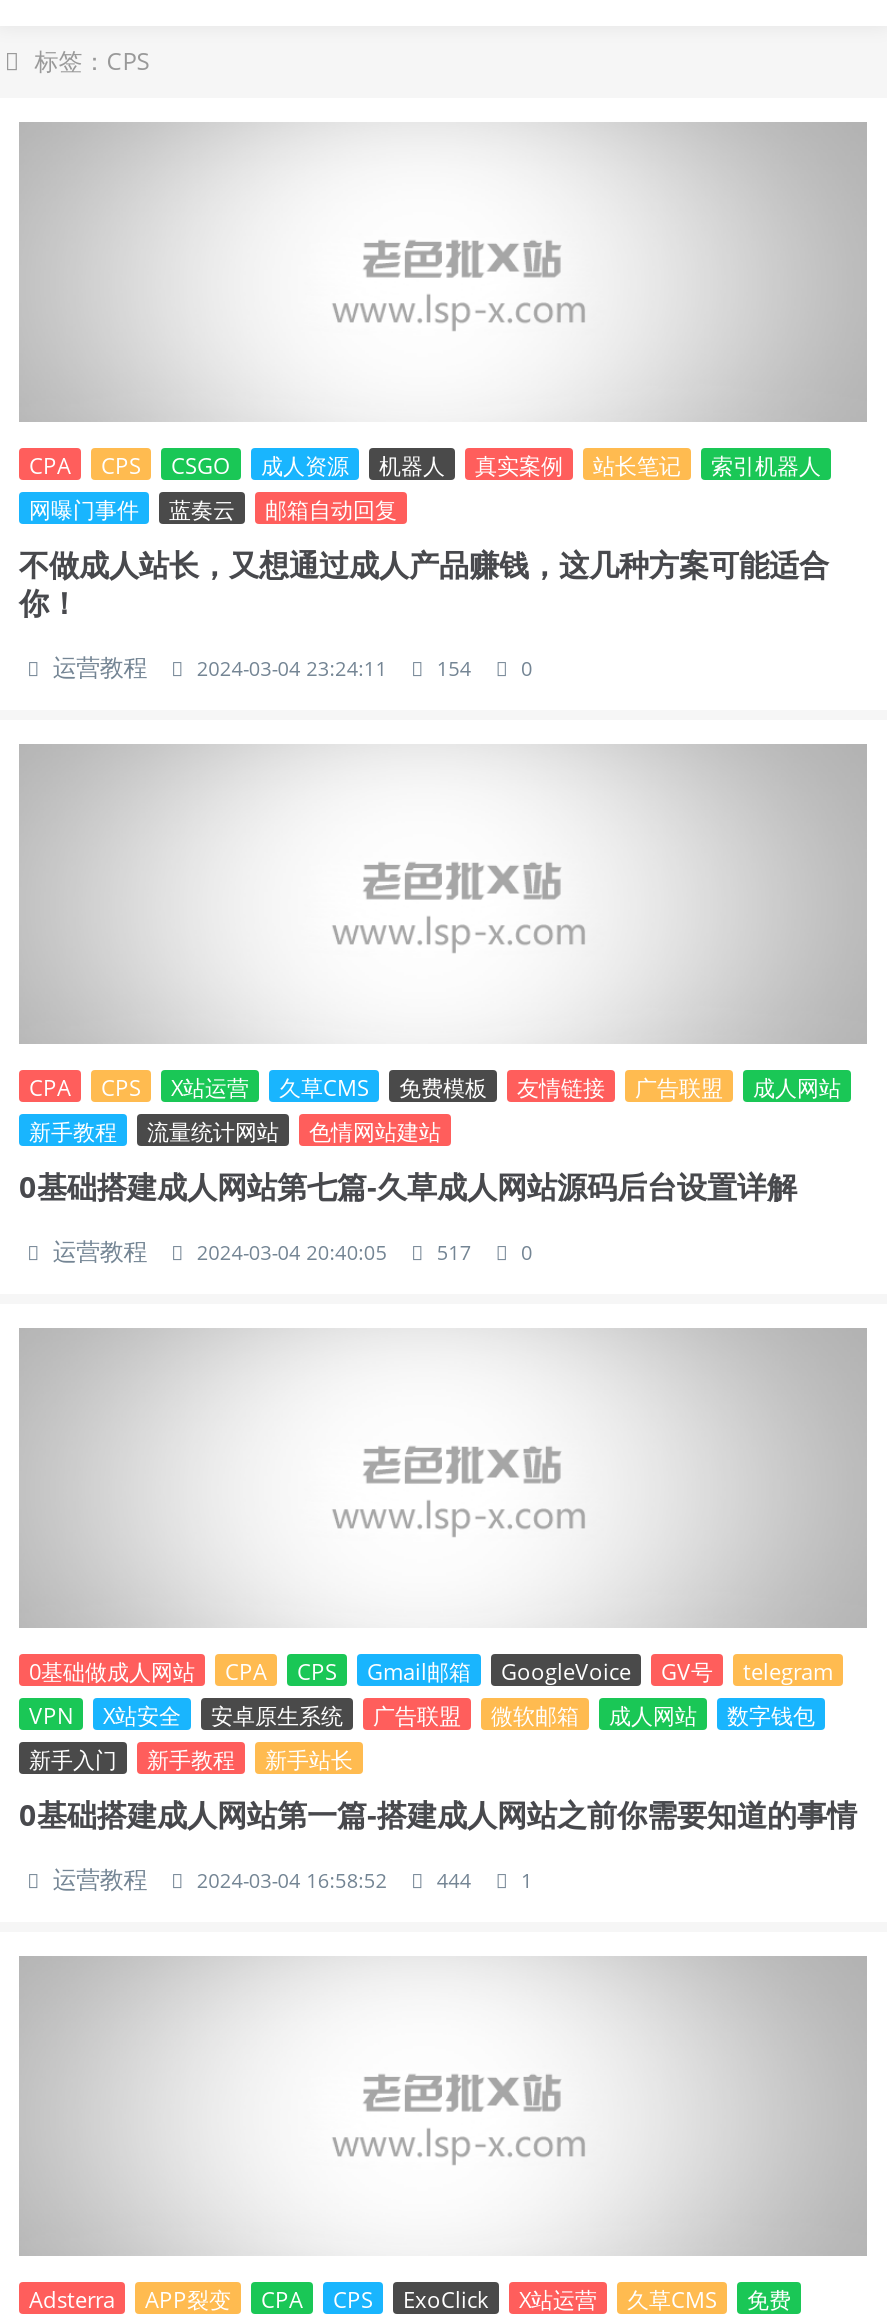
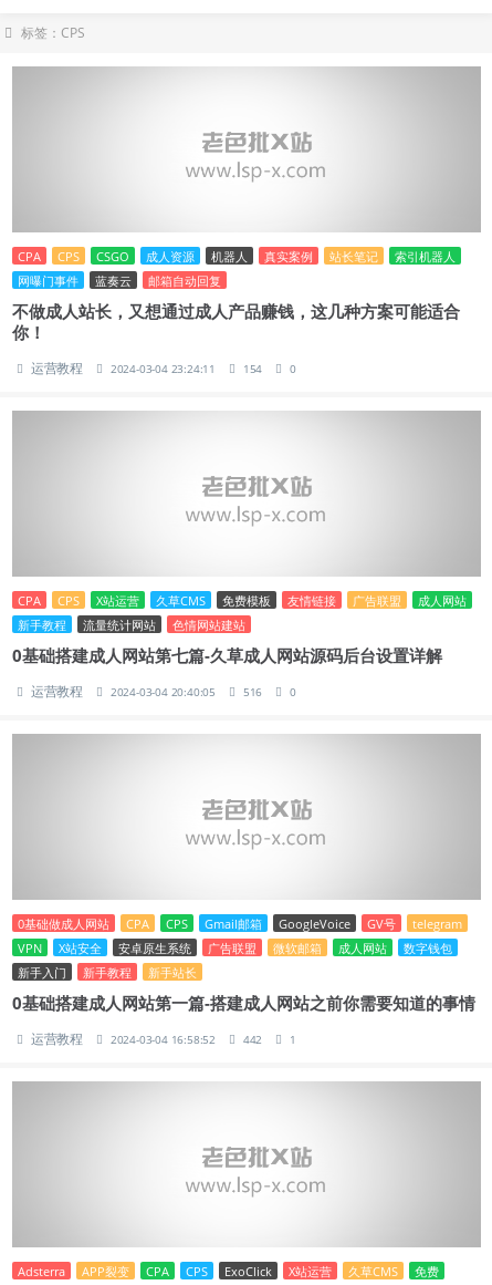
[53,1234,533,1268] 运营教程 2024-03-04 20:40:05 517 0 -> [31,682,296,701] 运营教程 2024-03-04 20:40:05 516 0
[53,1862,533,1896] 运营教程 2024-03-04 16:58:52 444 1 -> [31,1029,296,1048] 运营教程 2024-03-04 16:58:52 442 1

